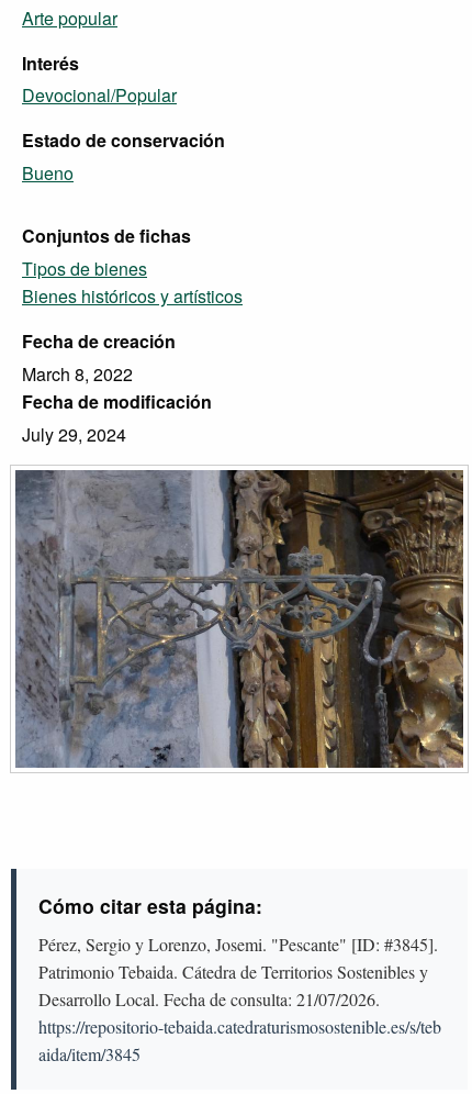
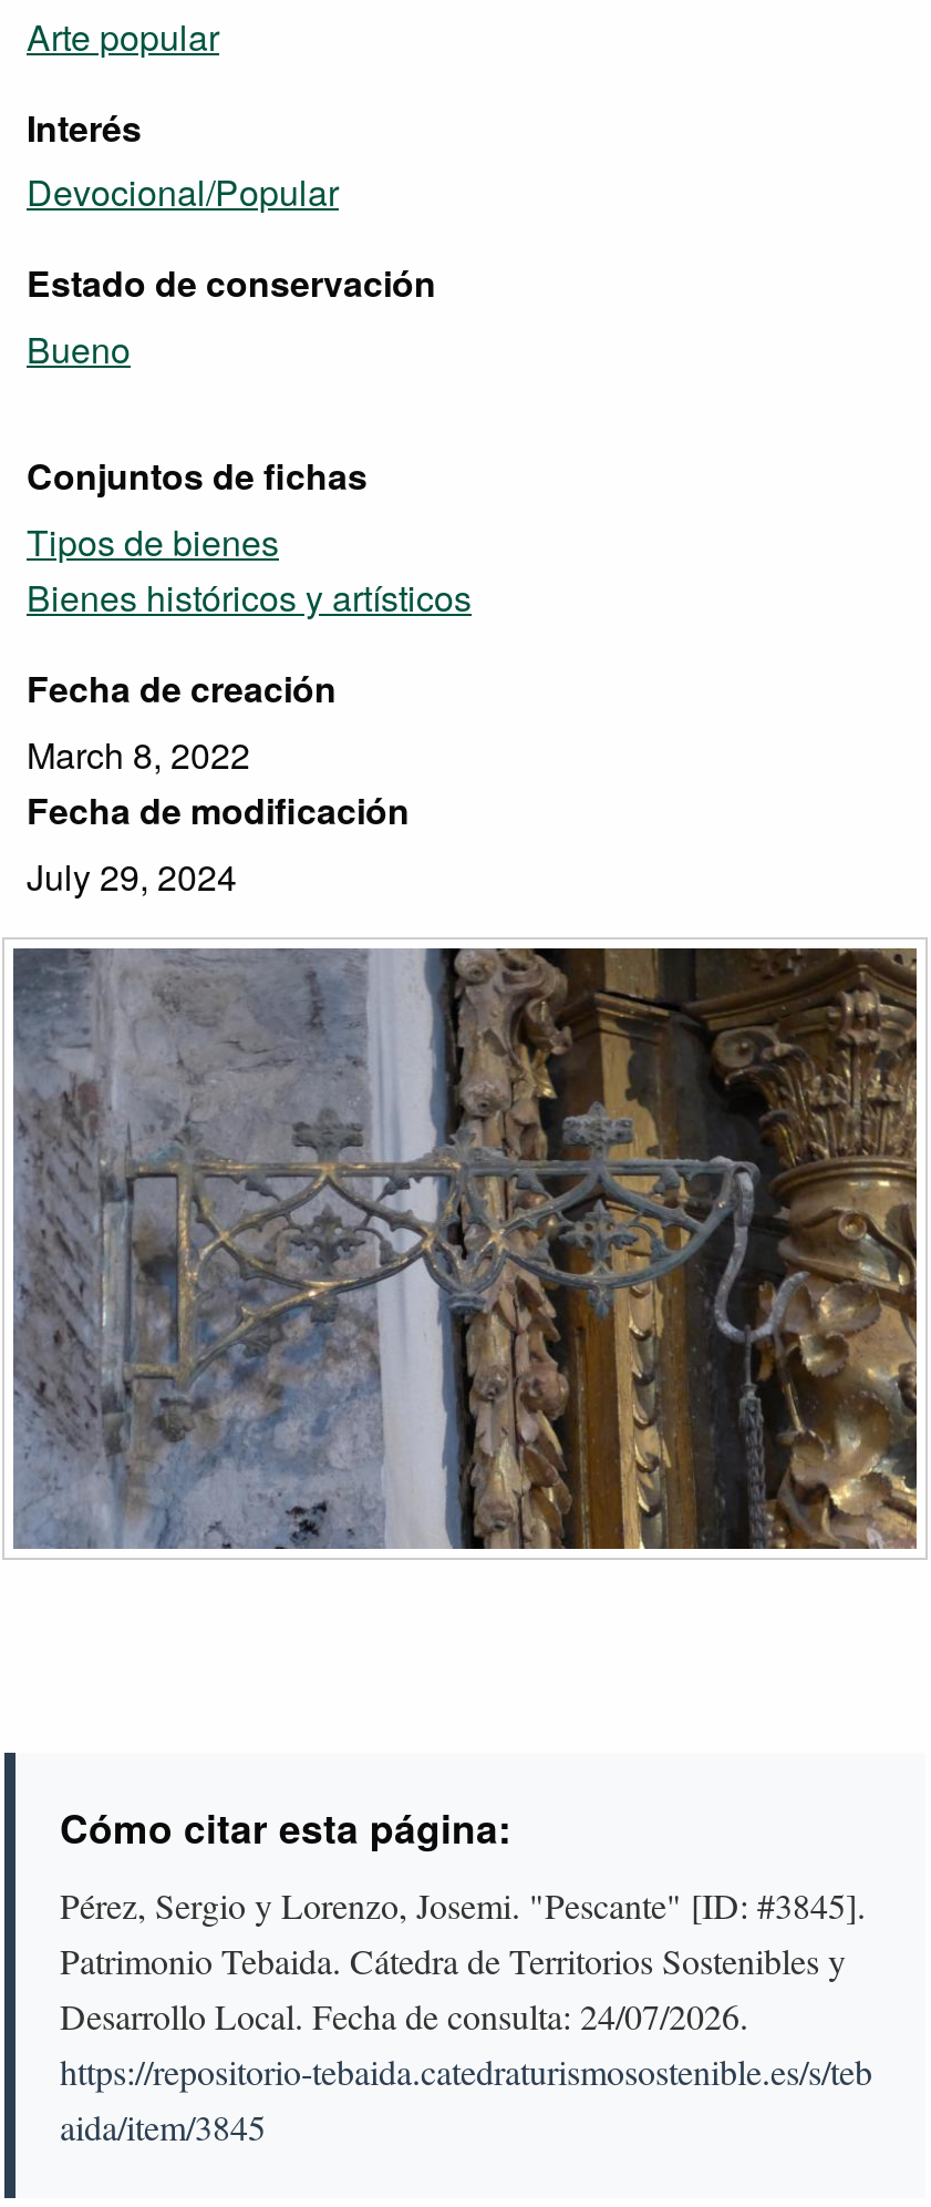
[38,988,380,1011] Desarrollo Local. Fecha de consulta: 21/07/2026. -> [60,1993,748,2039] Desarrollo Local. Fecha de consulta: 24/07/2026.

